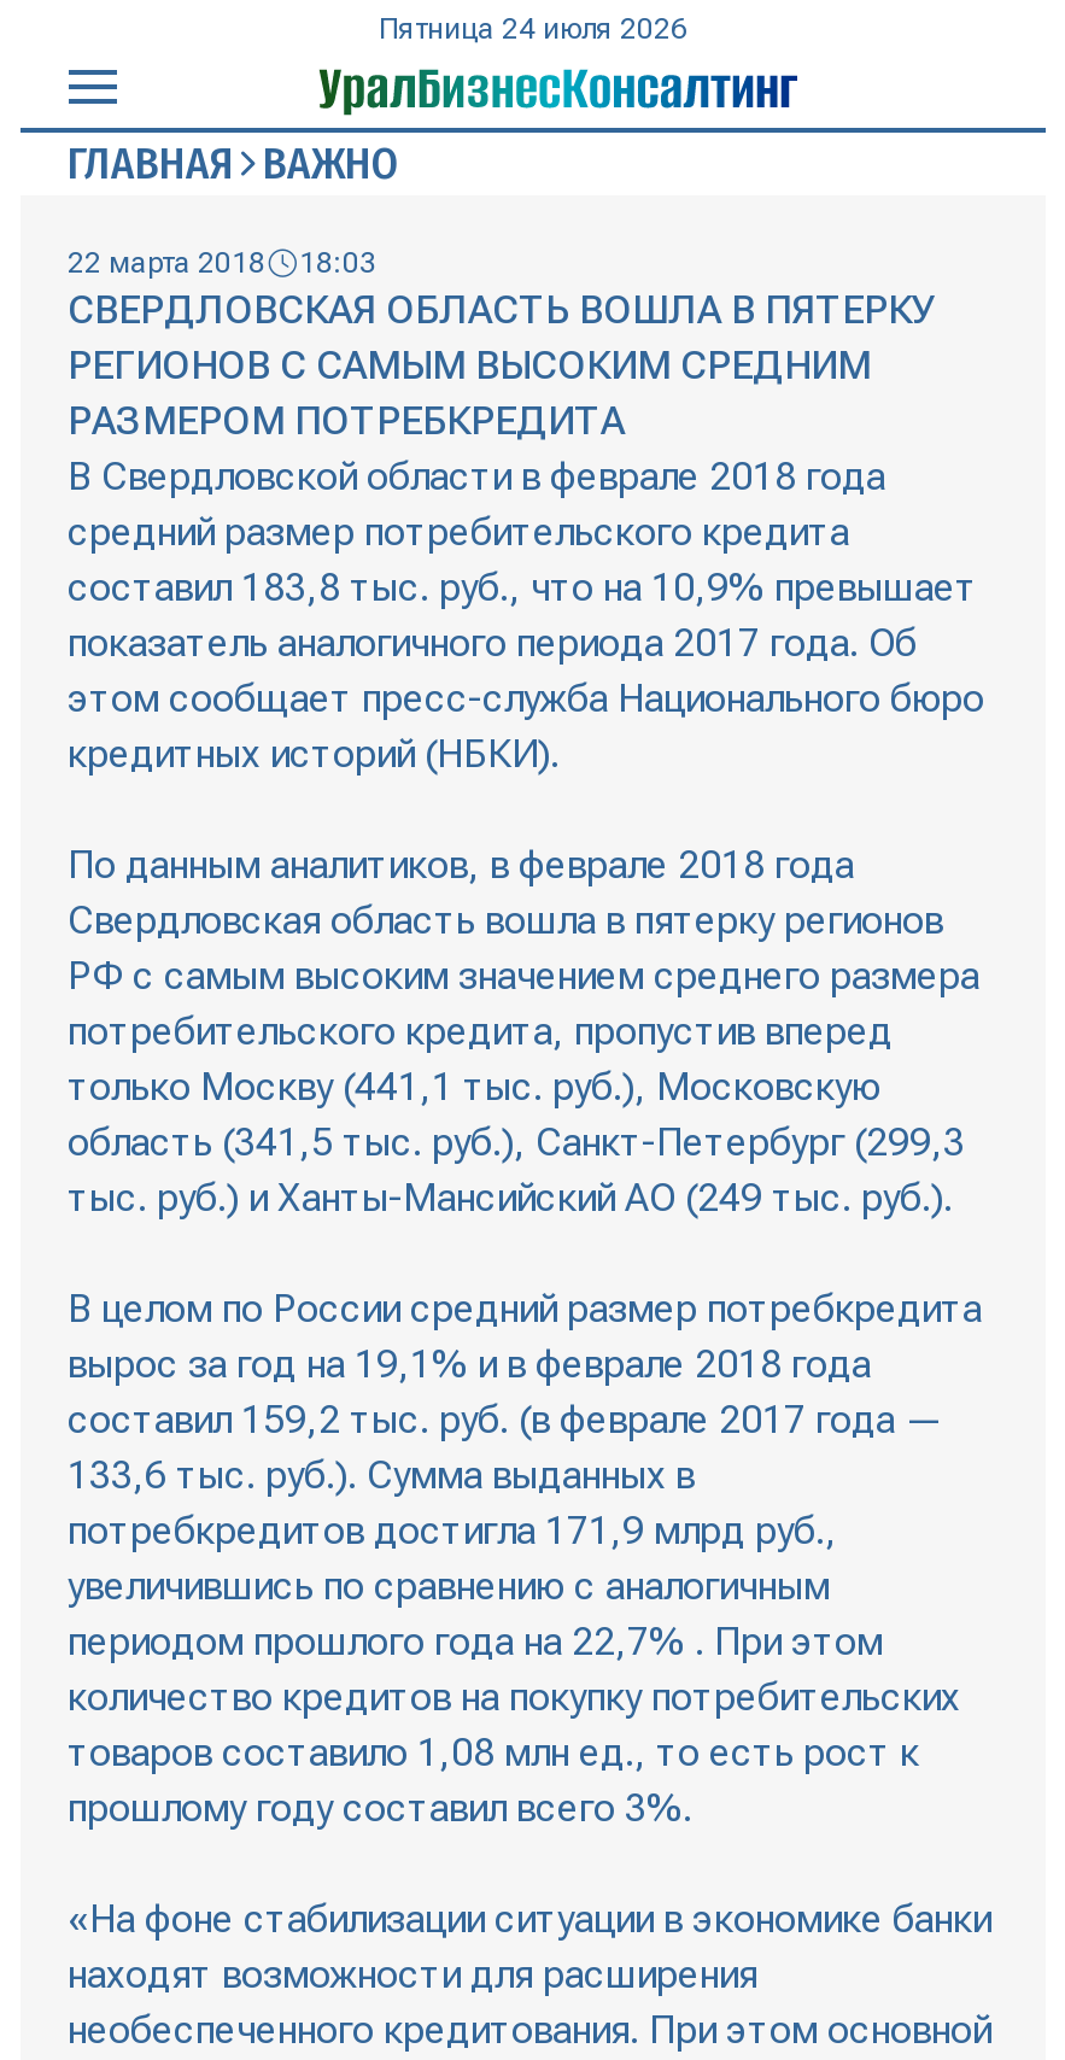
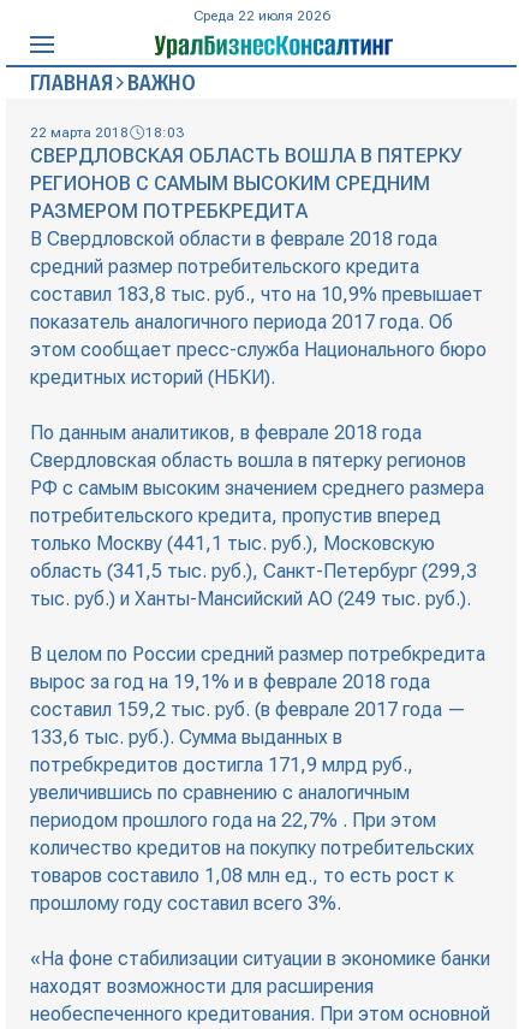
[378,12,686,46] Пятница 24 июля 2026 -> [192,7,329,24] Среда 22 июля 2026

